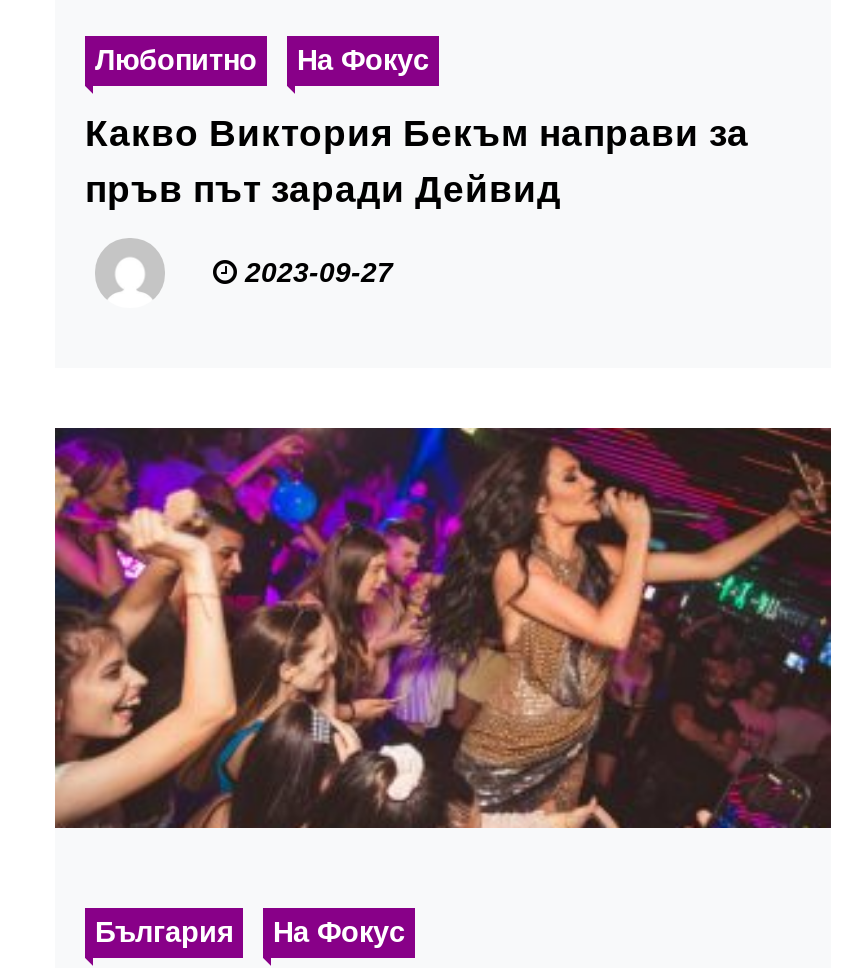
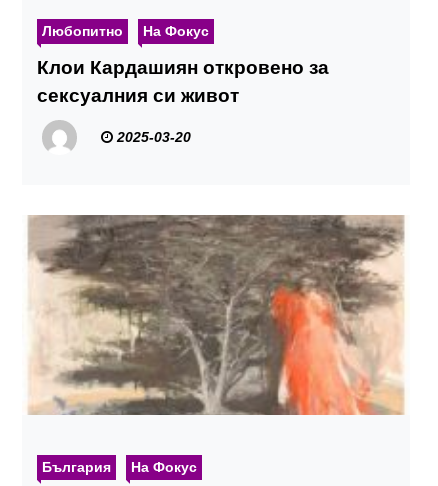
[85,112,749,210] Какво Виктория Бекъм направи за | пръв път заради Дейвид -> [37,57,329,106] Клои Кардашиян откровено за | сексуалния си живот
[237,256,393,288] 2023-09-27 -> [113,129,191,145] 2025-03-20
[53,426,833,830] [image] -> [22,214,410,416] [image]

